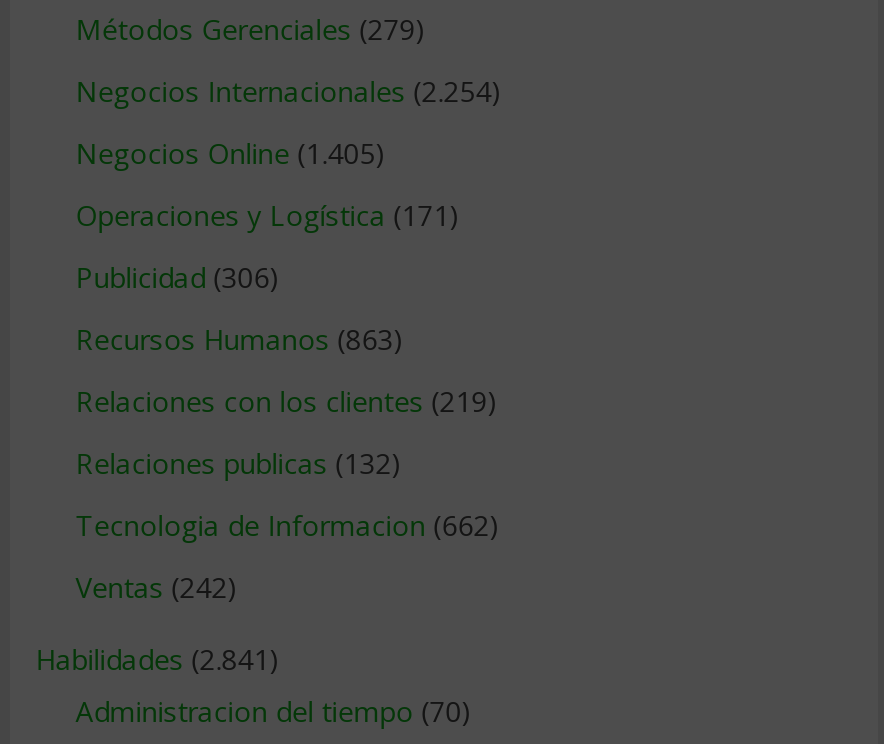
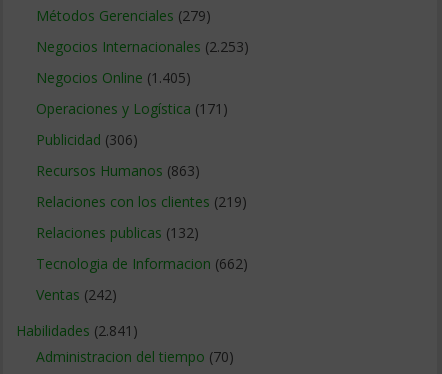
[76,72,502,110] Negocios Internacionales (2.254) -> [36,37,249,56] Negocios Internacionales (2.253)

